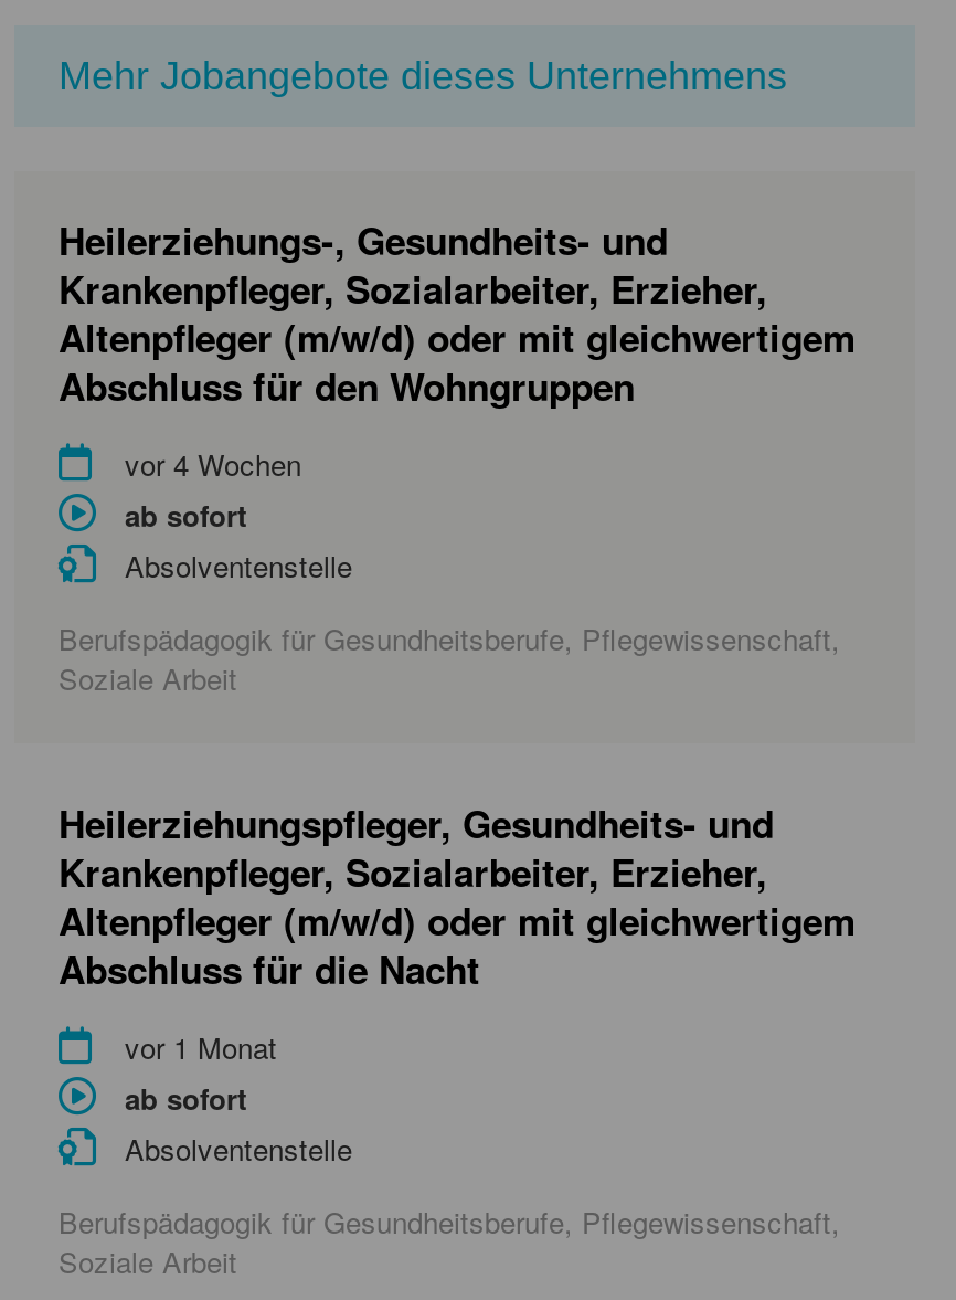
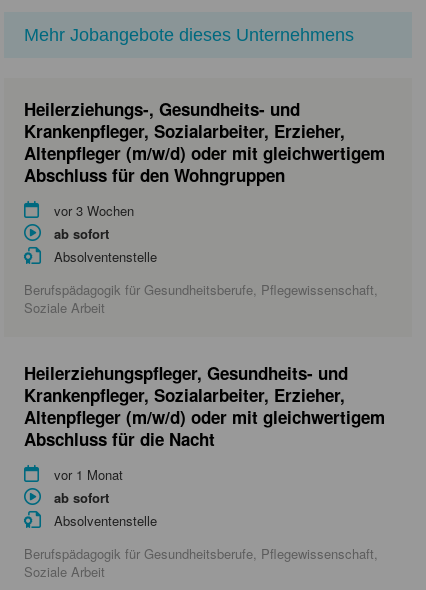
[125,443,301,485] vor 4 Wochen -> [54,201,134,220] vor 3 Wochen

